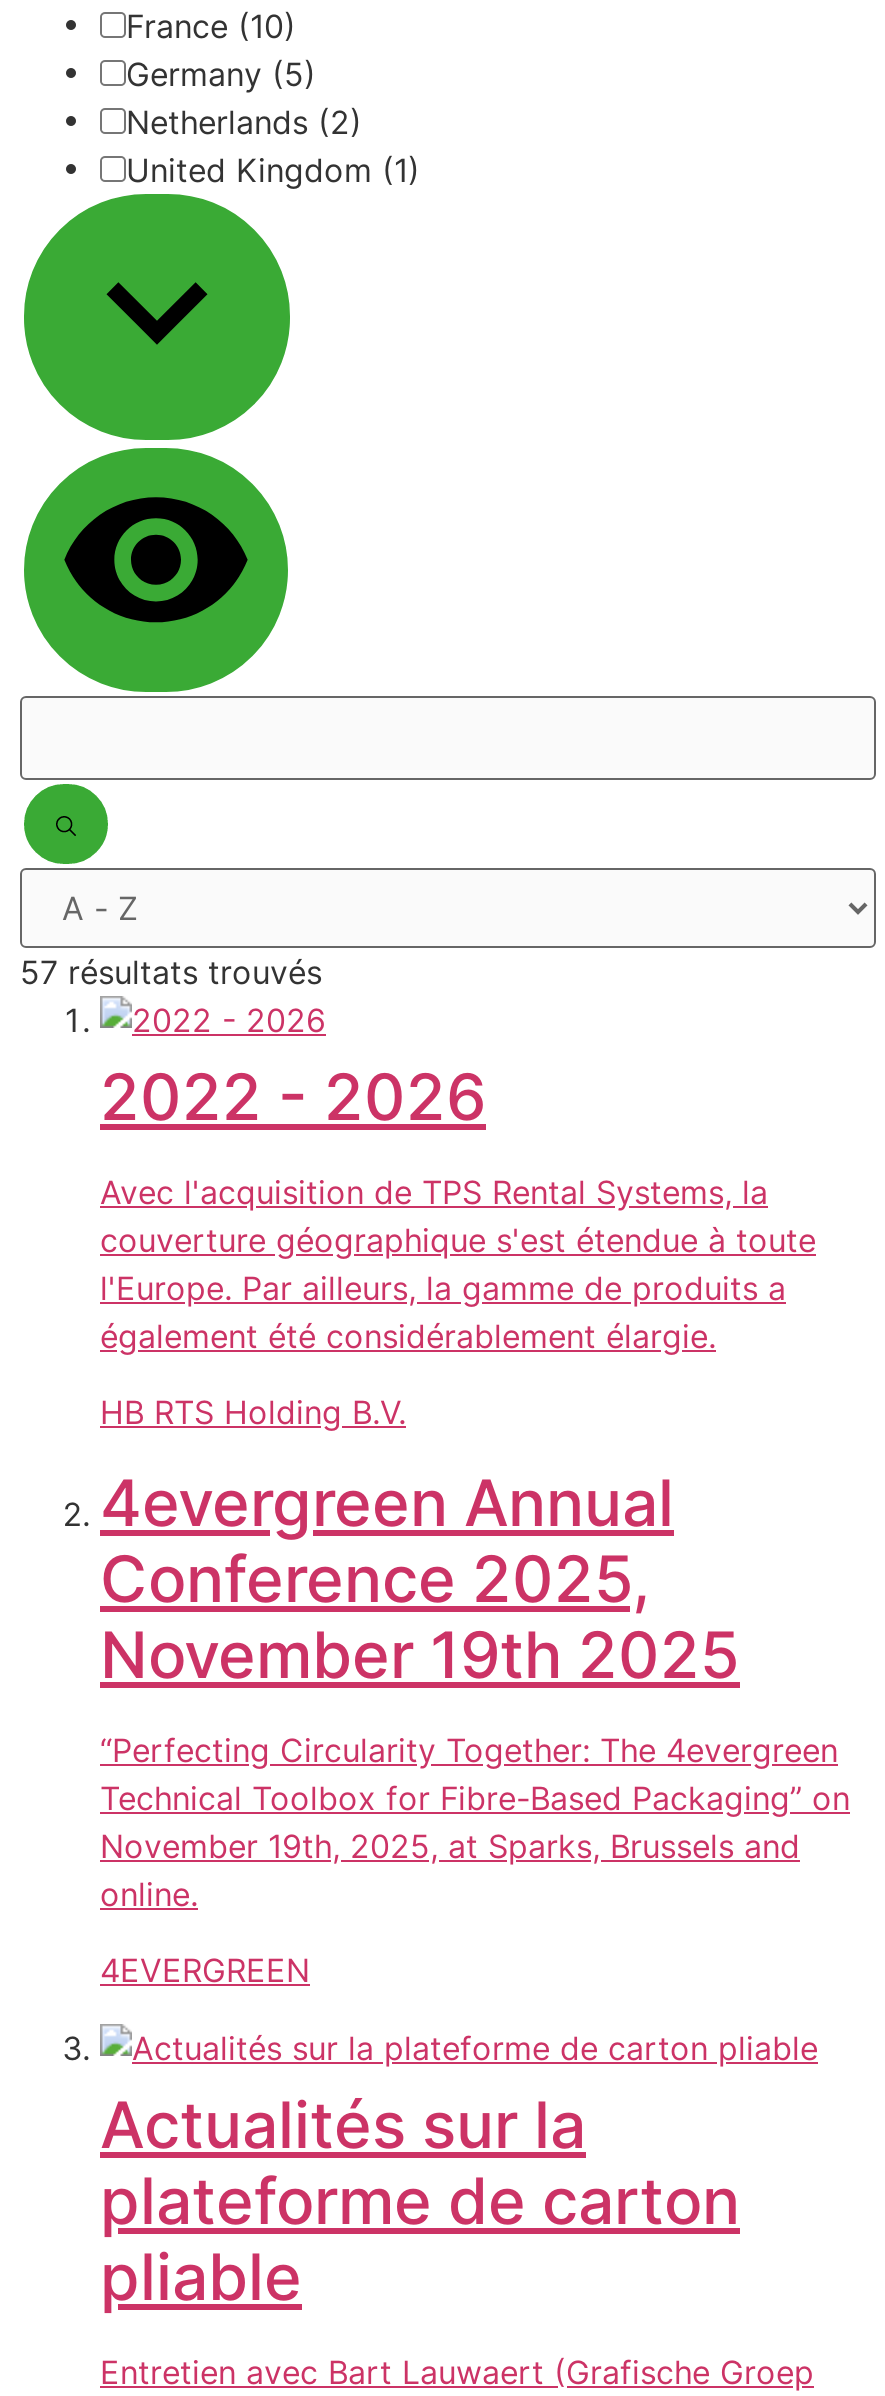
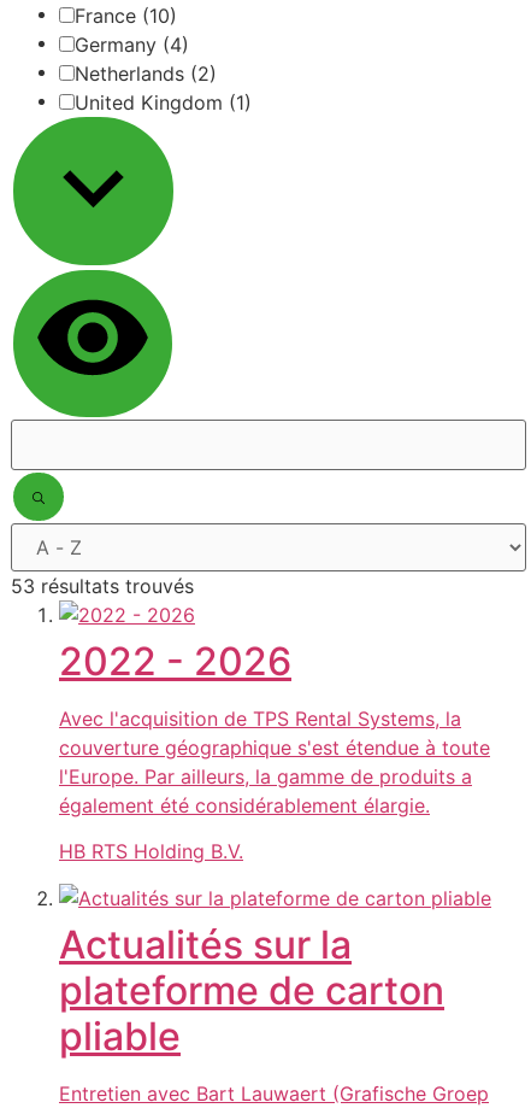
[126,53,316,93] Germany (5) -> [75,32,189,56] Germany (4)
[20,952,322,992] 57 résultats trouvés -> [11,574,194,598] 53 résultats trouvés
[100,1464,850,1990] 4evergreen Annual | Conference 2025, | November 19th 2025 | “Perfecting Circularity Together: The 4evergreen | Technical Toolbox for Fibre-Based Packaging” on | November 19th, 2025, at Sparks, Brussels and | online. | 4EVERGREEN -> none

